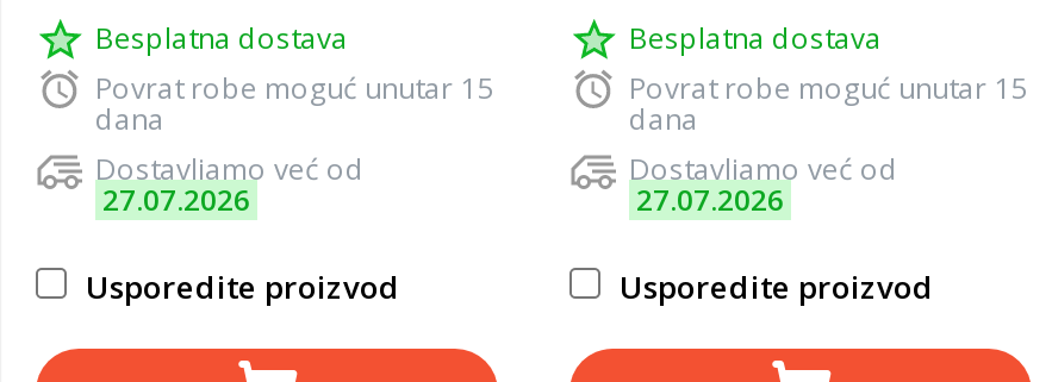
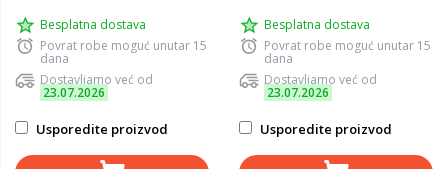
[102,180,250,220] 27.07.2026 -> [43,84,105,101] 23.07.2026
[636,180,784,220] 27.07.2026 -> [267,84,329,101] 23.07.2026

